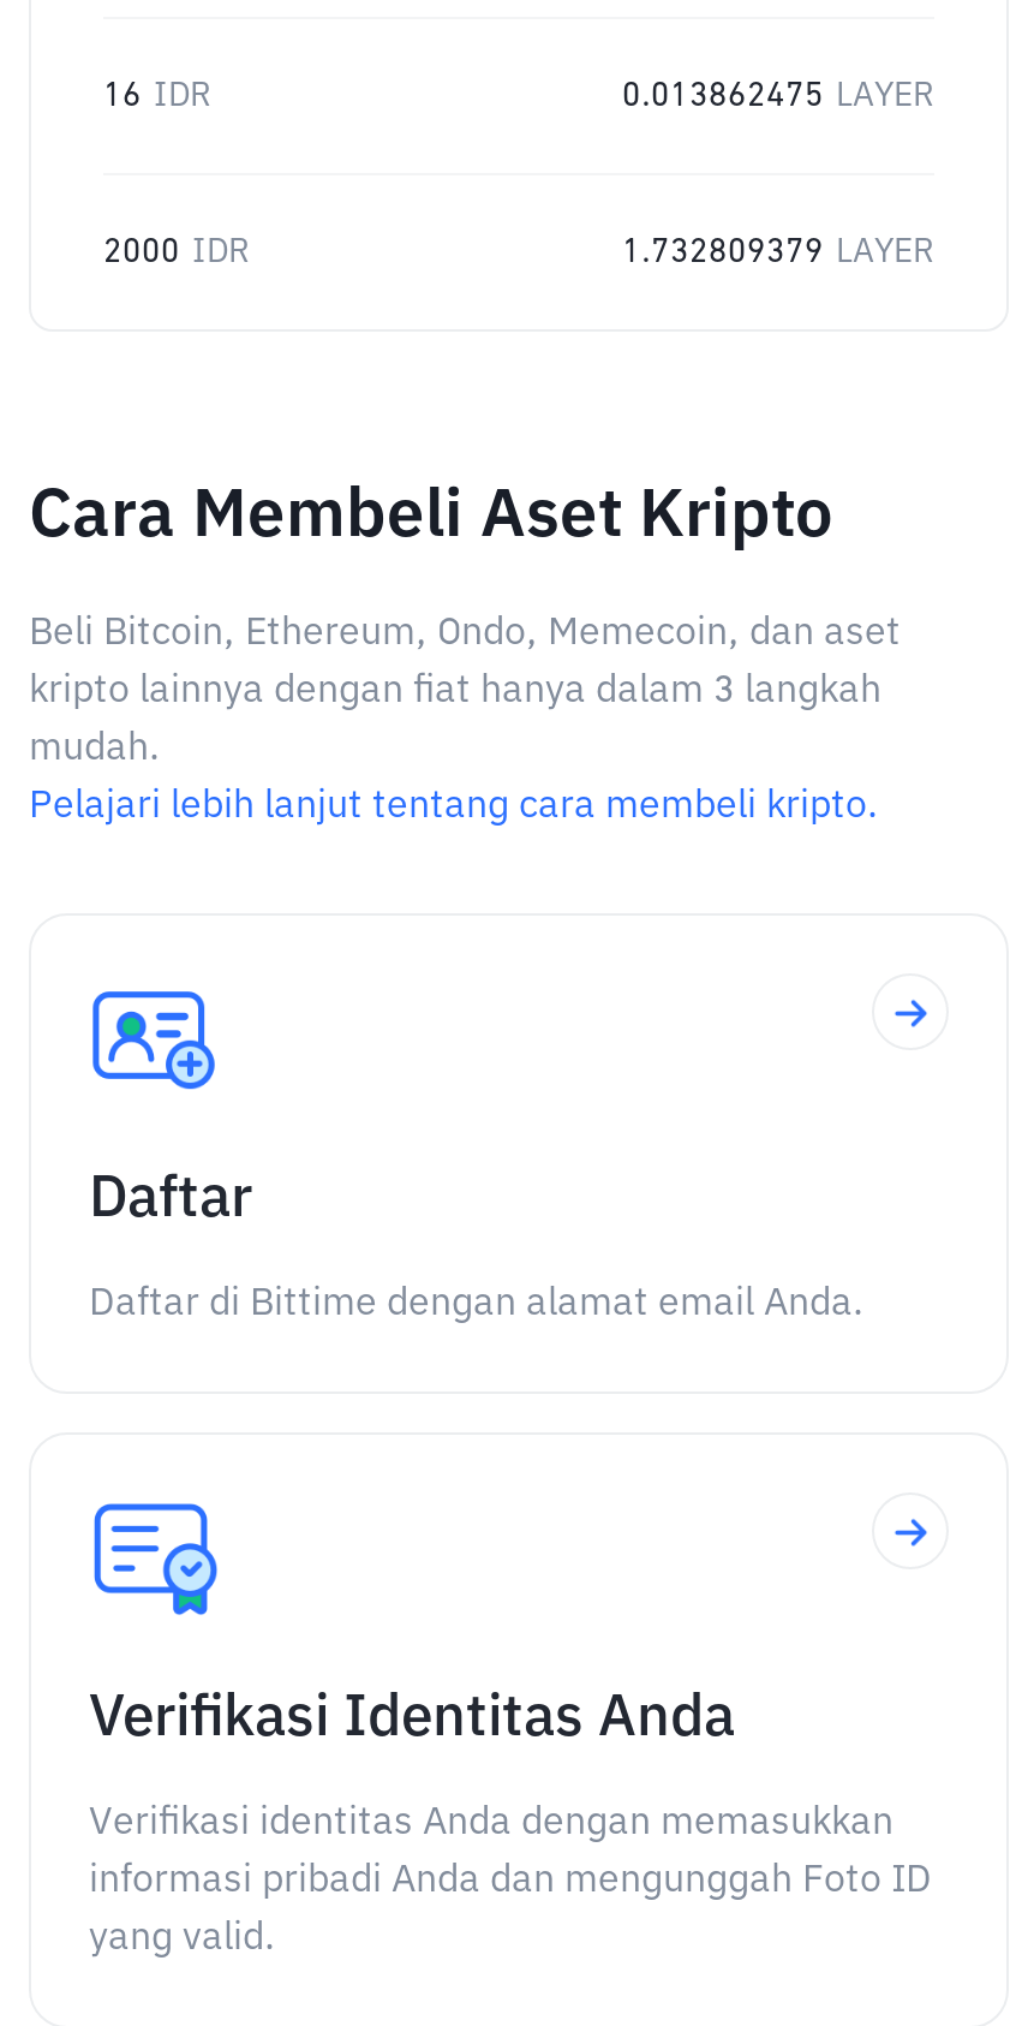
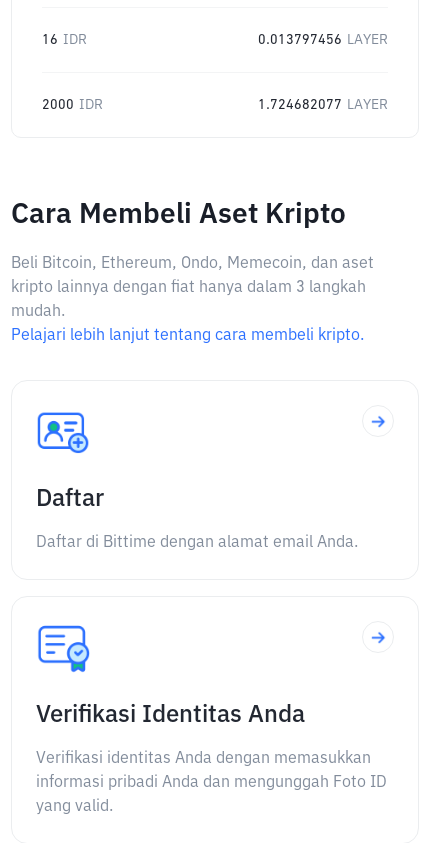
[622,79,934,113] 0.013862475 LAYER -> [258,33,388,47] 0.013797456 LAYER
[622,236,934,269] 1.732809379 LAYER -> [258,98,388,112] 1.724682077 LAYER

